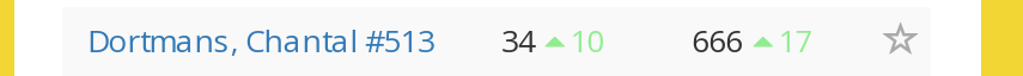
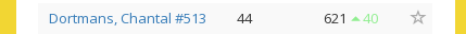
[501,19,812,62] 34 | 10 | 666 | 17 -> [237,8,378,28] 44 | 621 | 40

